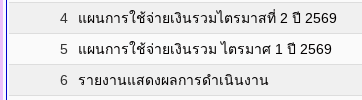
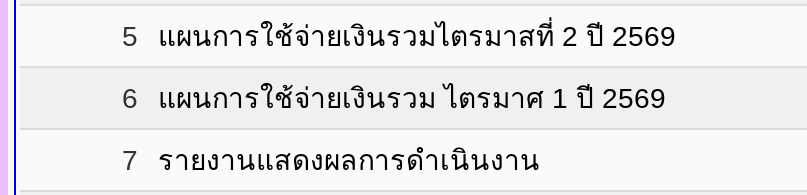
[60,10,337,26] 4 แผนการใช้จ่ายเงินรวมไตรมาสที่ 2 ปี 2569 -> [122,20,676,52] 5 แผนการใช้จ่ายเงินรวมไตรมาสที่ 2 ปี 2569
[60,41,332,57] 5 แผนการใช้จ่ายเงินรวม ไตรมาศ 1 ปี 2569 -> [122,82,666,114] 6 แผนการใช้จ่ายเงินรวม ไตรมาศ 1 ปี 2569
[60,72,269,88] 6 รายงานแสดงผลการดำเนินงาน -> [122,144,540,176] 7 รายงานแสดงผลการดำเนินงาน

